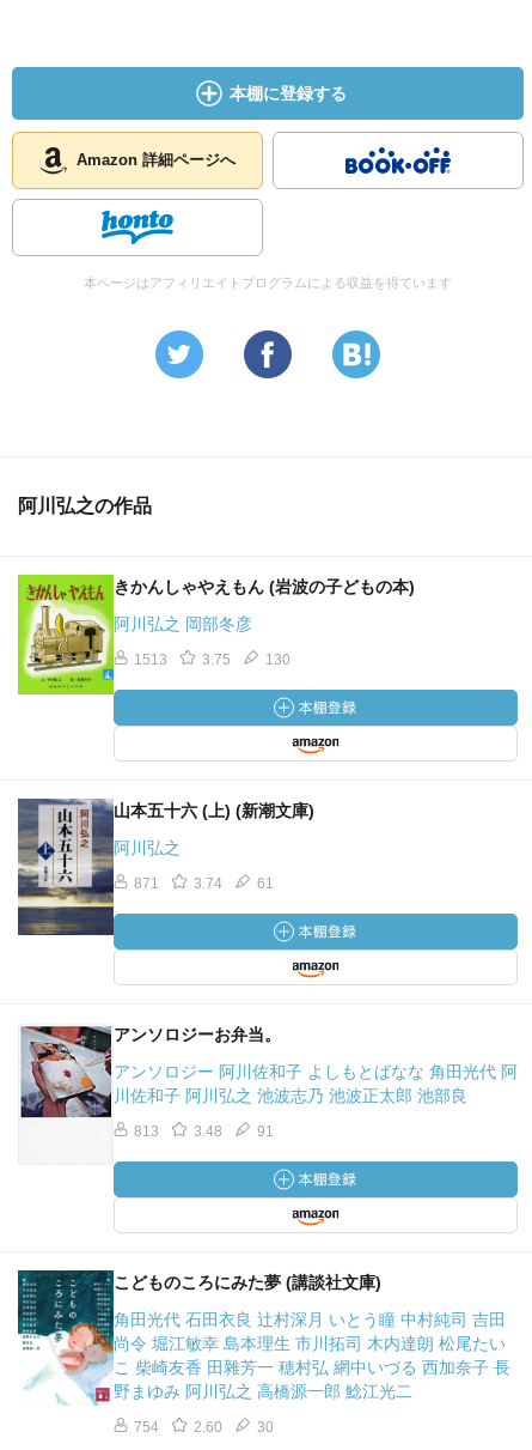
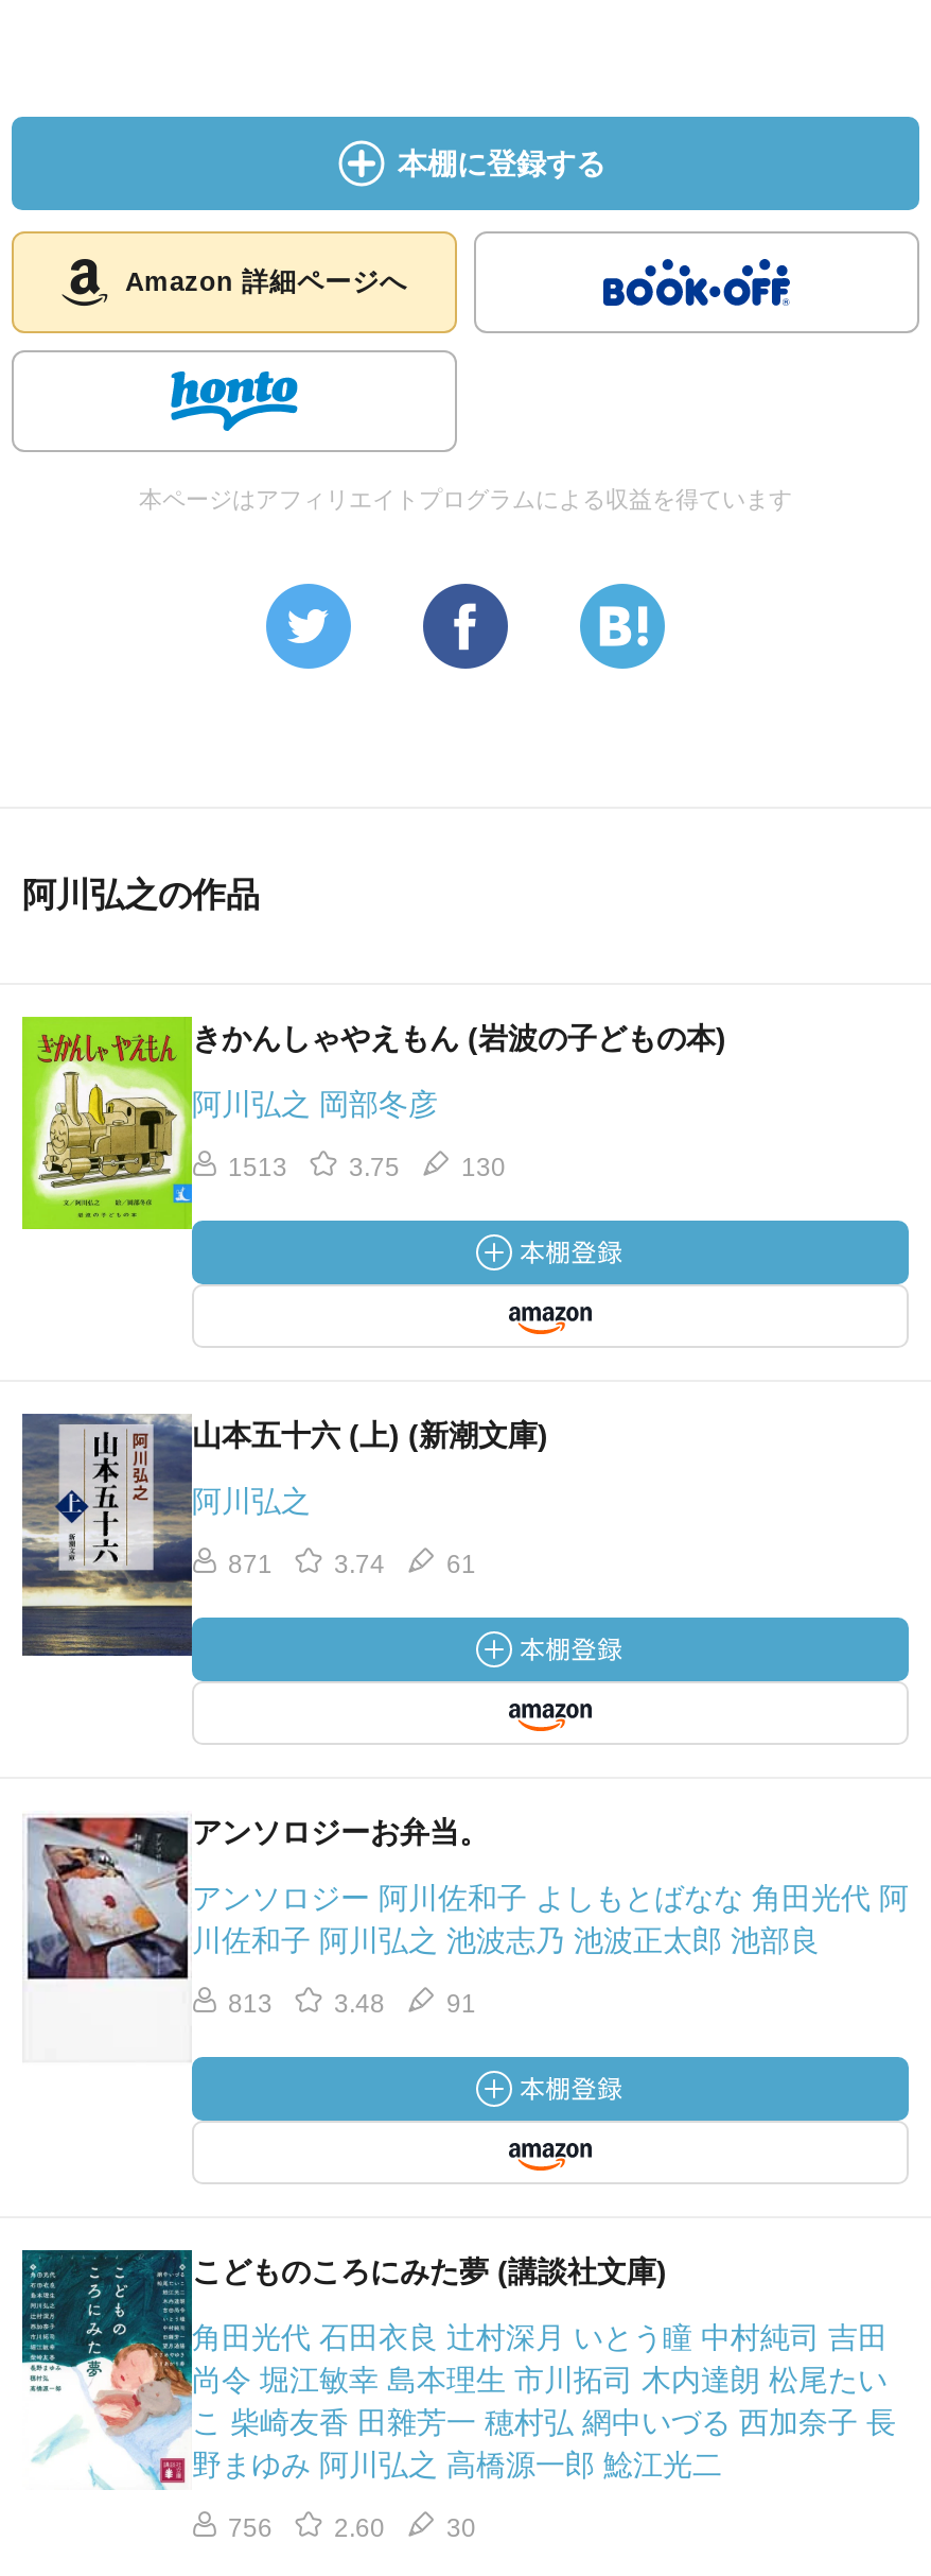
[134,1419,159,1436] 754 -> [228,2513,273,2543] 756

